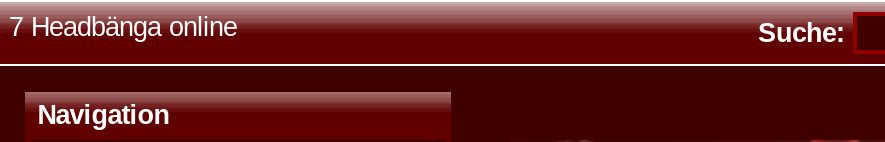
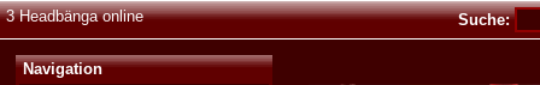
[9,12,237,42] 7 Headbänga online -> [6,7,143,25] 3 Headbänga online

